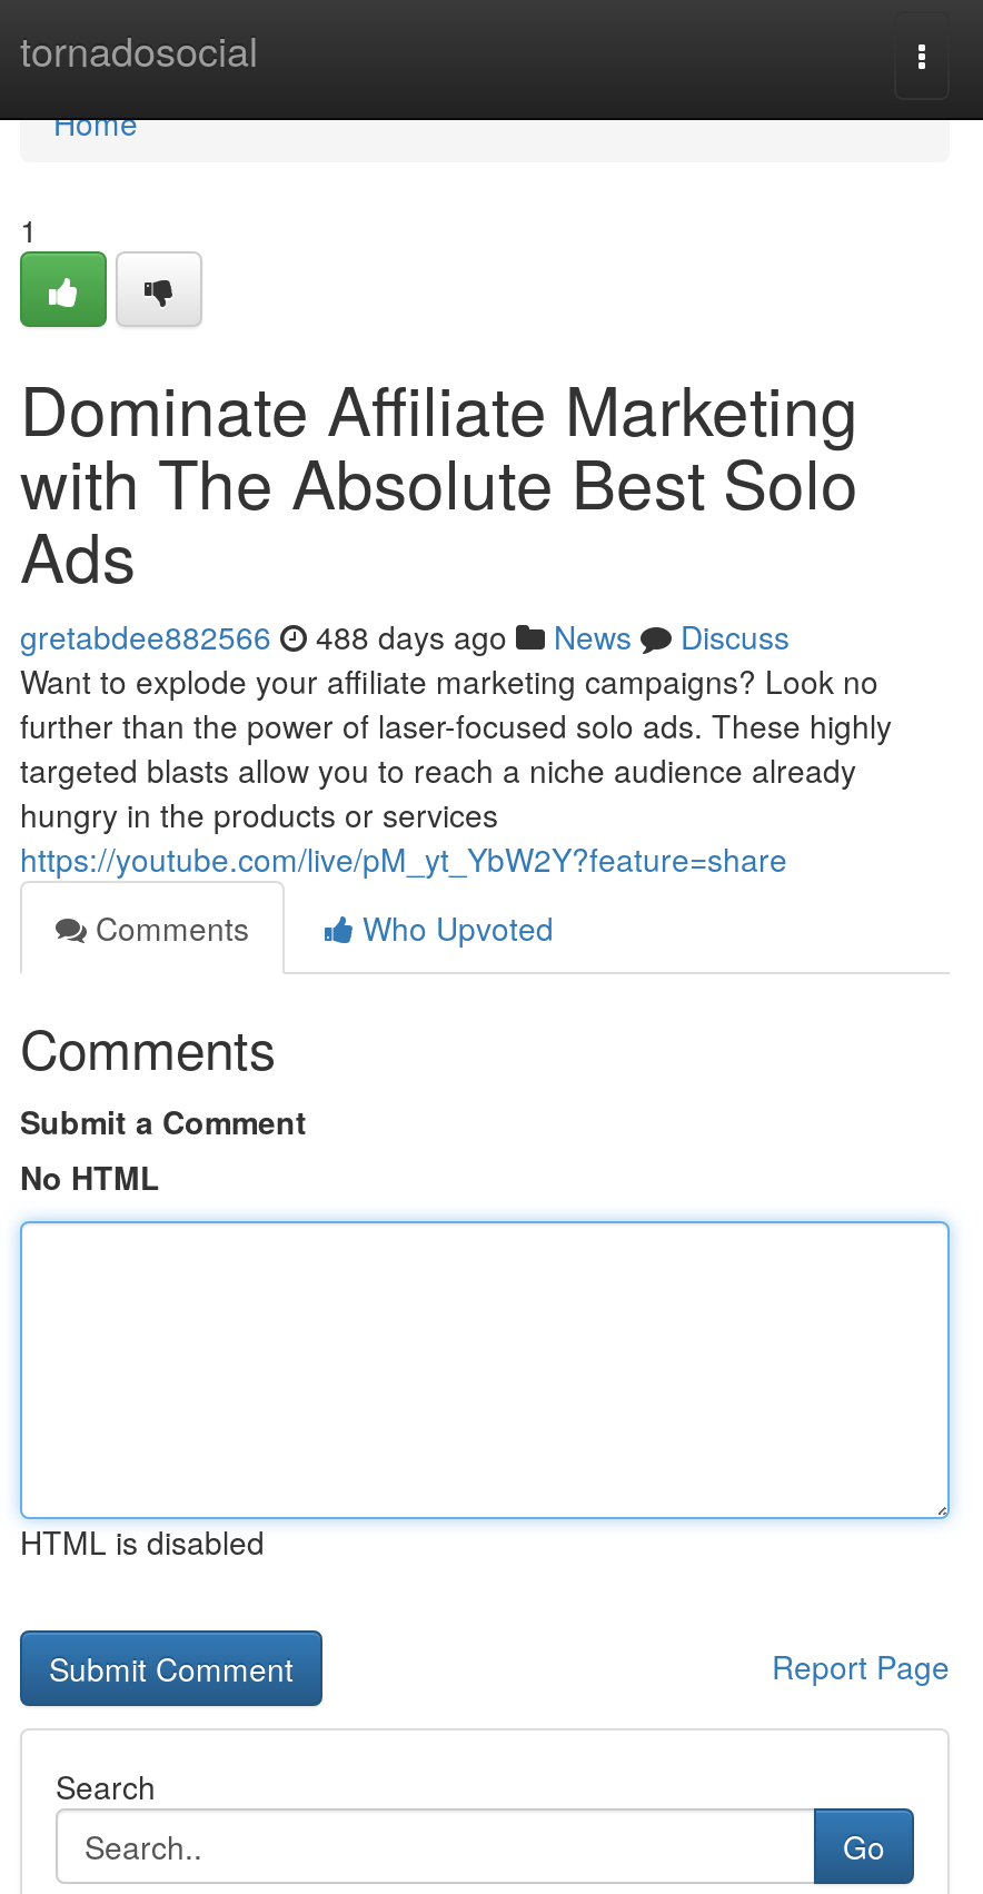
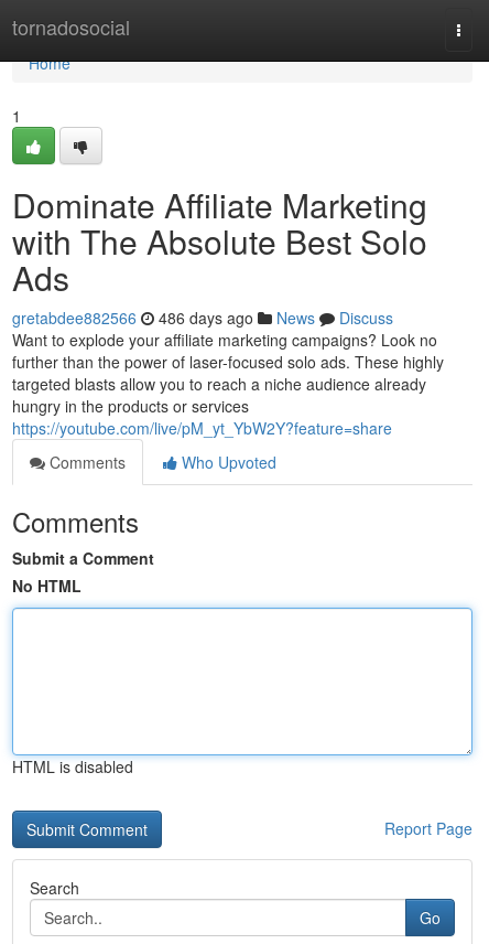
[20,614,790,658] gretabdee882566 488 days ago News Discuss -> [12,307,393,329] gretabdee882566 486 days ago News Discuss

